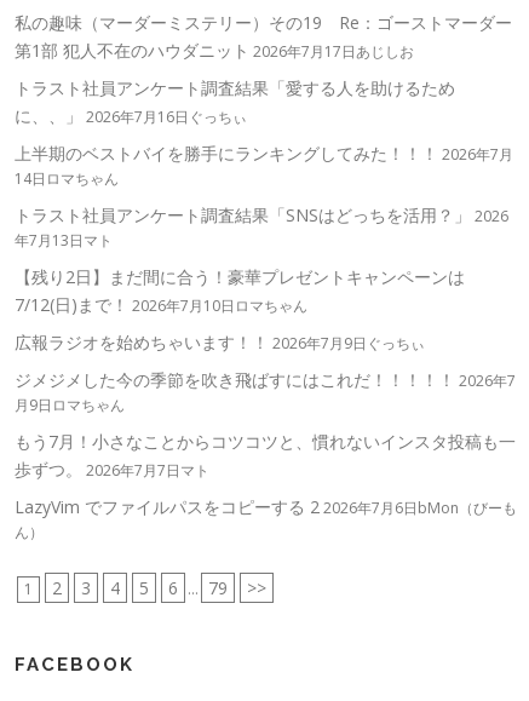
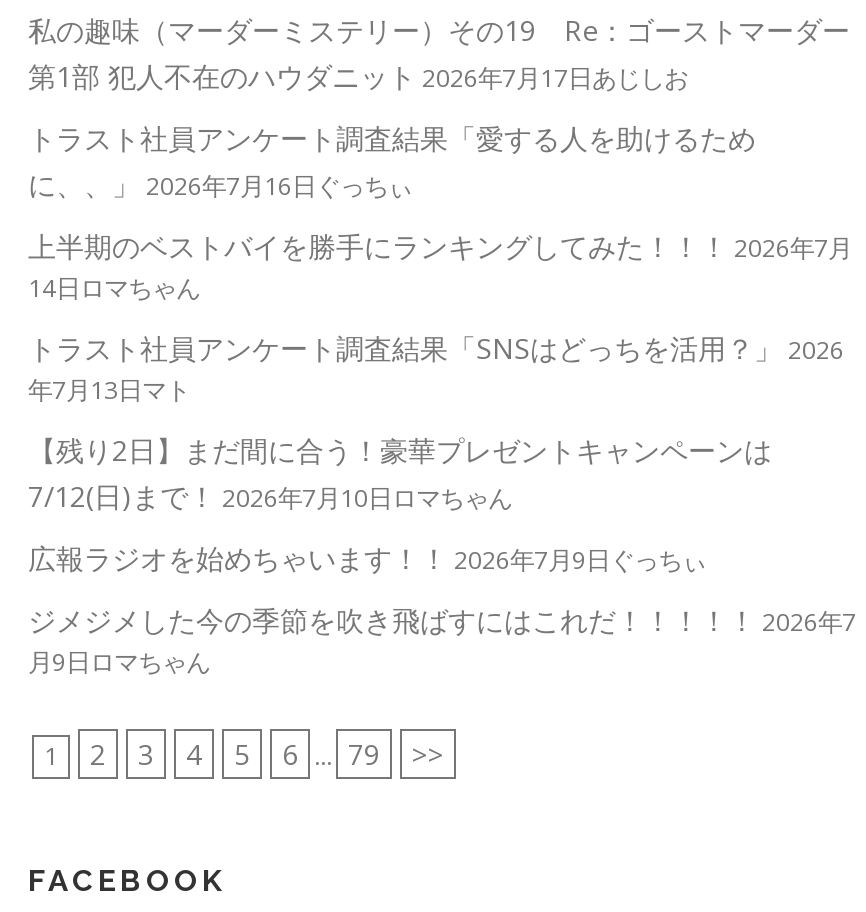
[15,430,517,542] もう7月！小さなことからコツコツと、慣れないインスタ投稿も一 | 歩ずつ。2026年7月7日マト | LazyVim でファイルパスをコピーする 2 2026年7月6日bMon（びーも | ん） -> none

